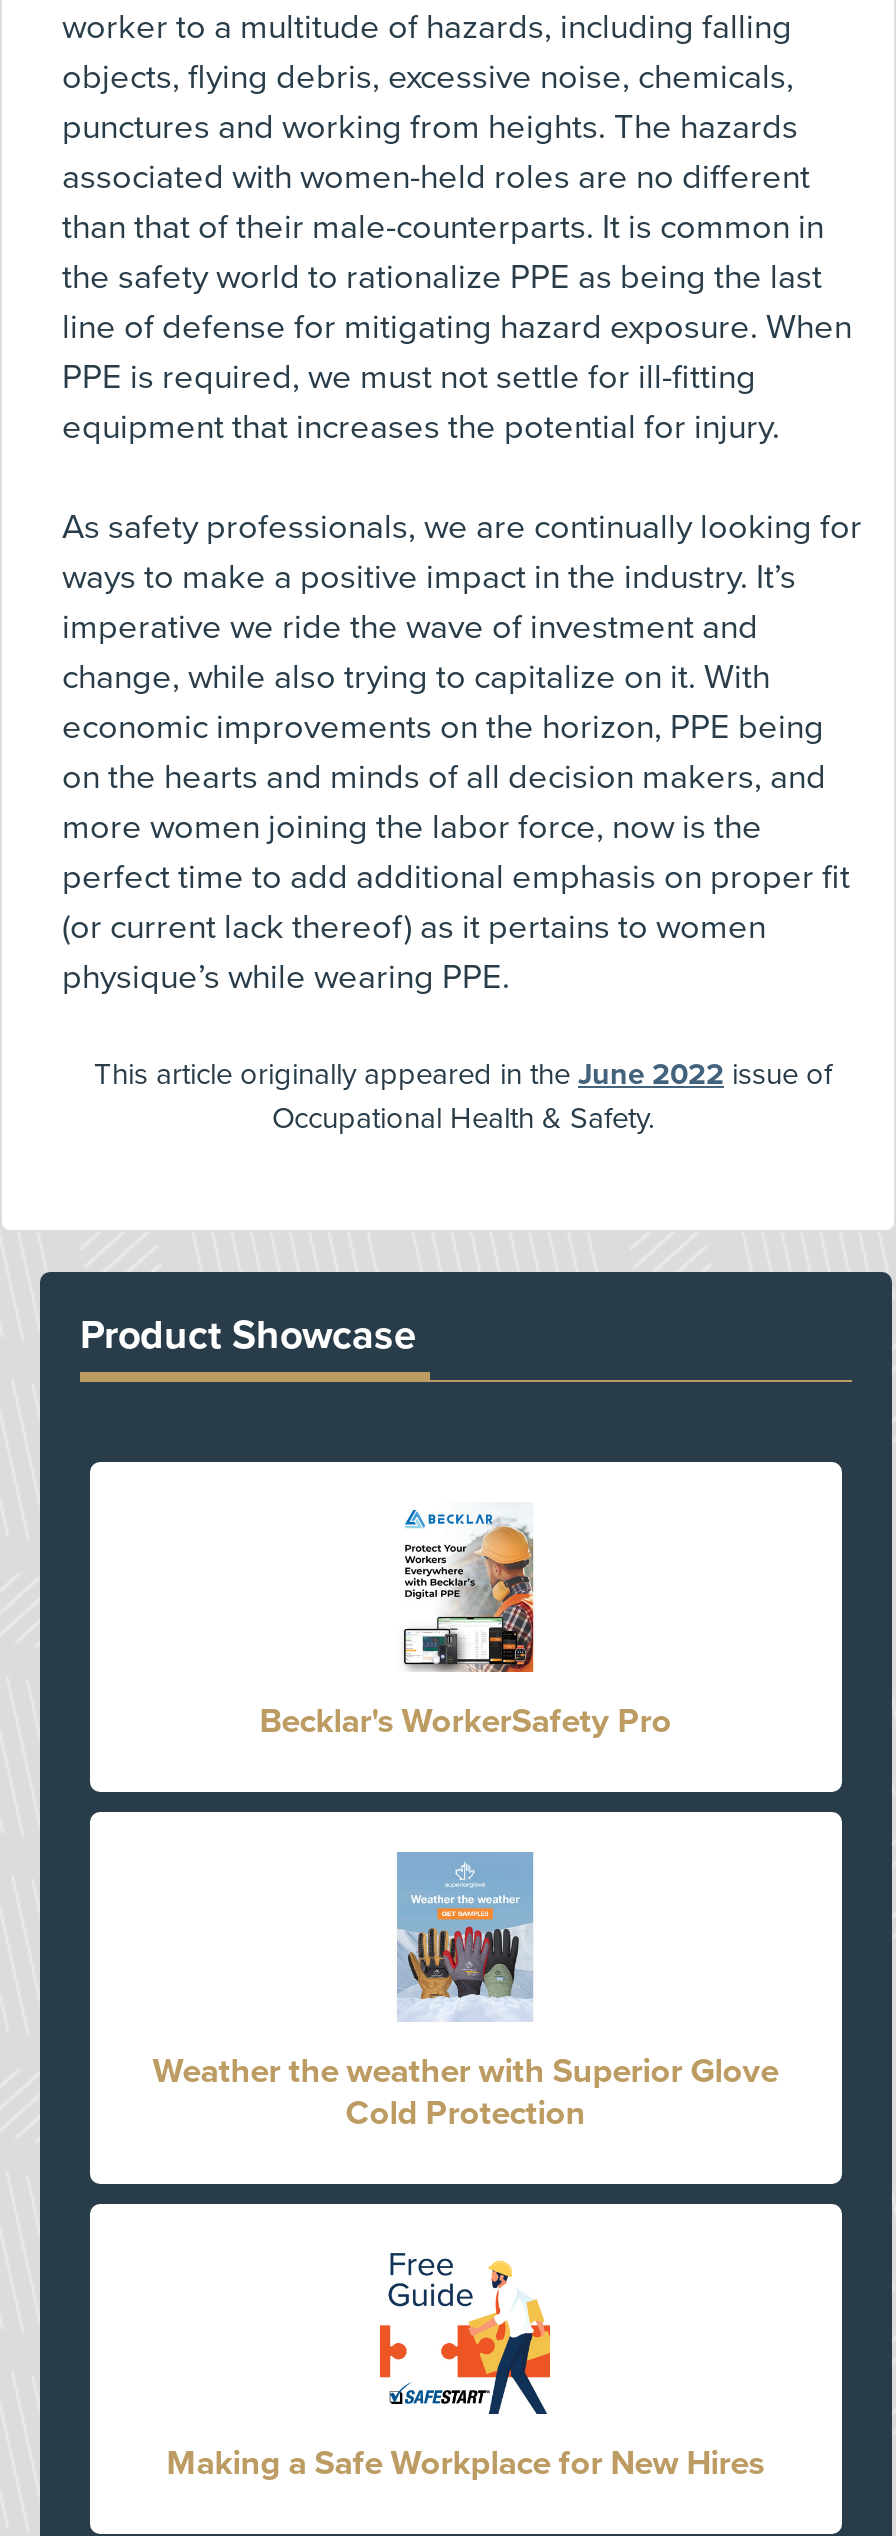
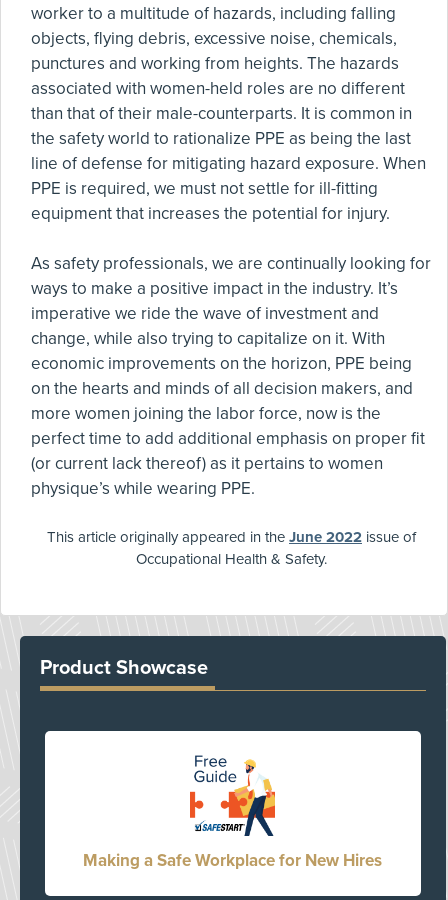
[260,1508,672,1742] [image] | Becklar's WorkerSafety Pro -> none
[88,1810,844,2186] [image] | Weather the weather with Superior Glove | Cold Protection -> none

